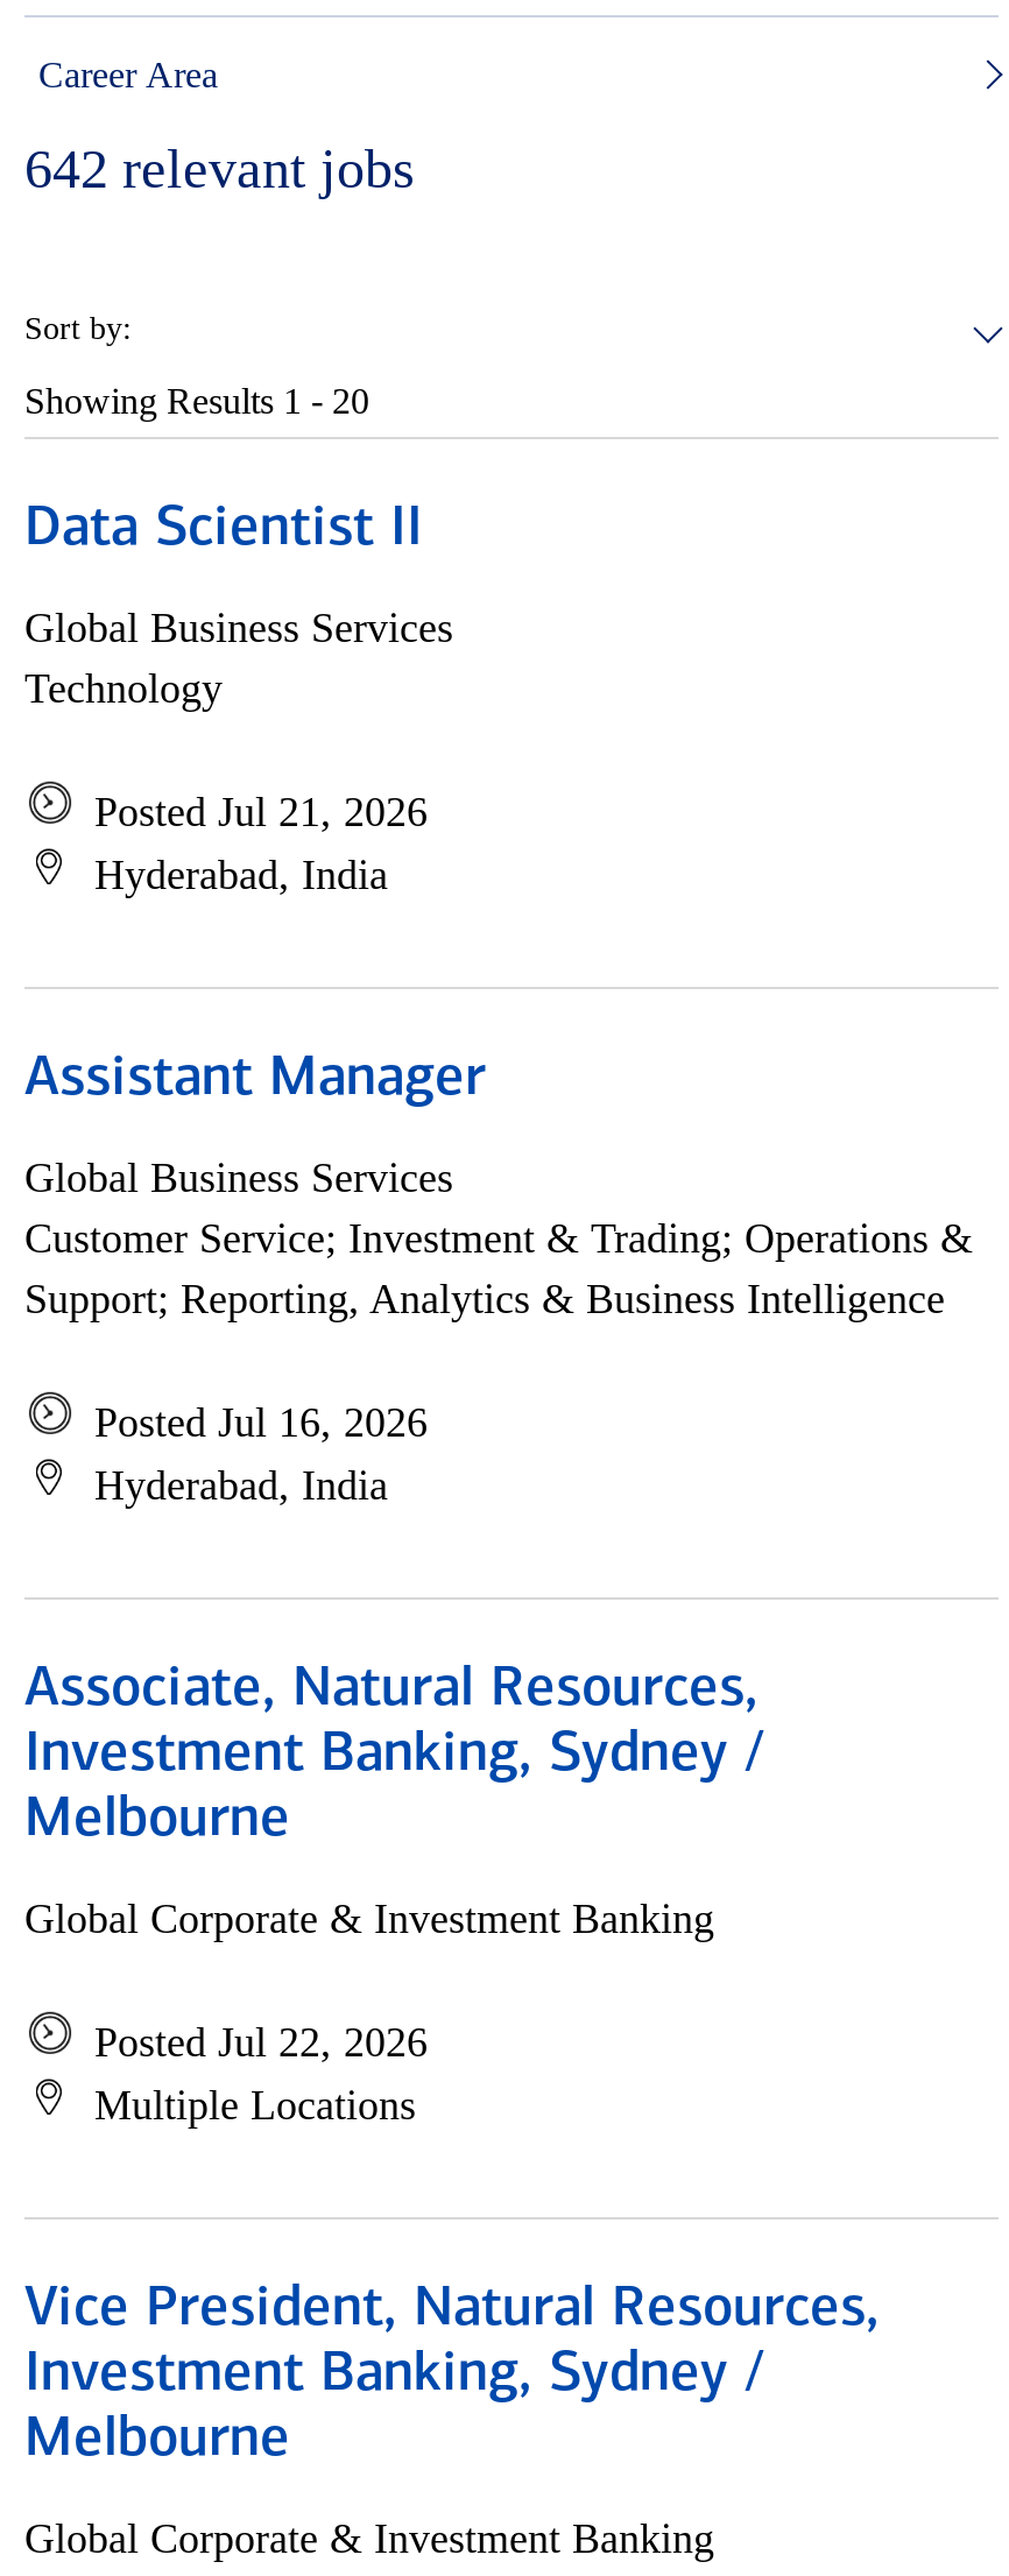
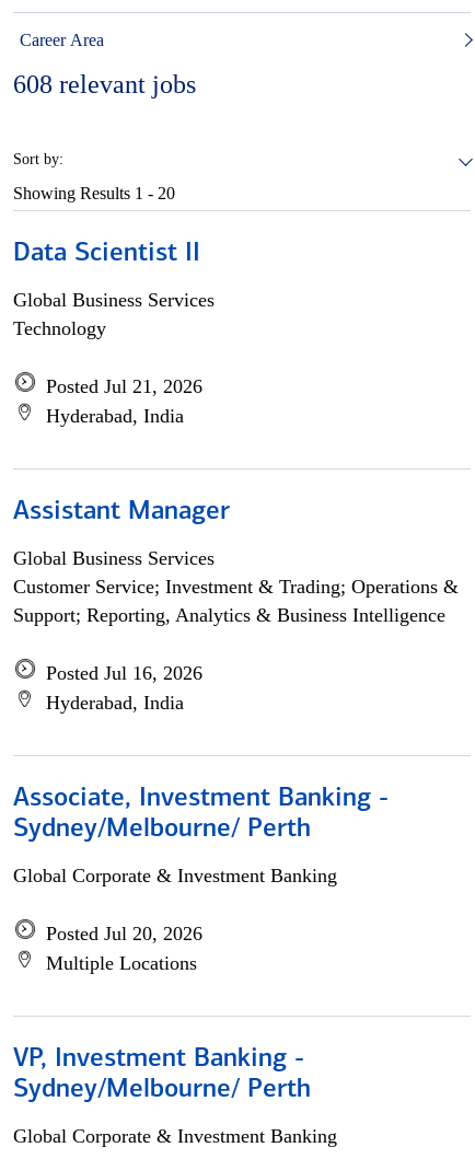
[24,139,414,199] 642 relevant jobs -> [13,70,196,98] 608 relevant jobs
[24,1663,763,1849] Associate, Natural Resources, | Investment Banking, Sydney / | Melbourne -> [13,786,389,843] Associate, Investment Banking - | Sydney/Melbourne/ Perth
[94,2019,428,2066] Posted Jul 22, 2026 -> [46,923,202,944] Posted Jul 20, 2026
[24,2282,880,2469] Vice President, Natural Resources, | Investment Banking, Sydney / | Melbourne -> [13,1046,311,1103] VP, Investment Banking - | Sydney/Melbourne/ Perth

